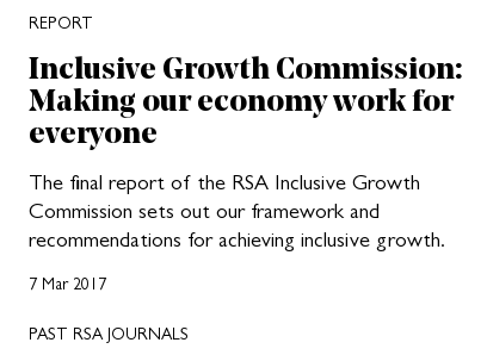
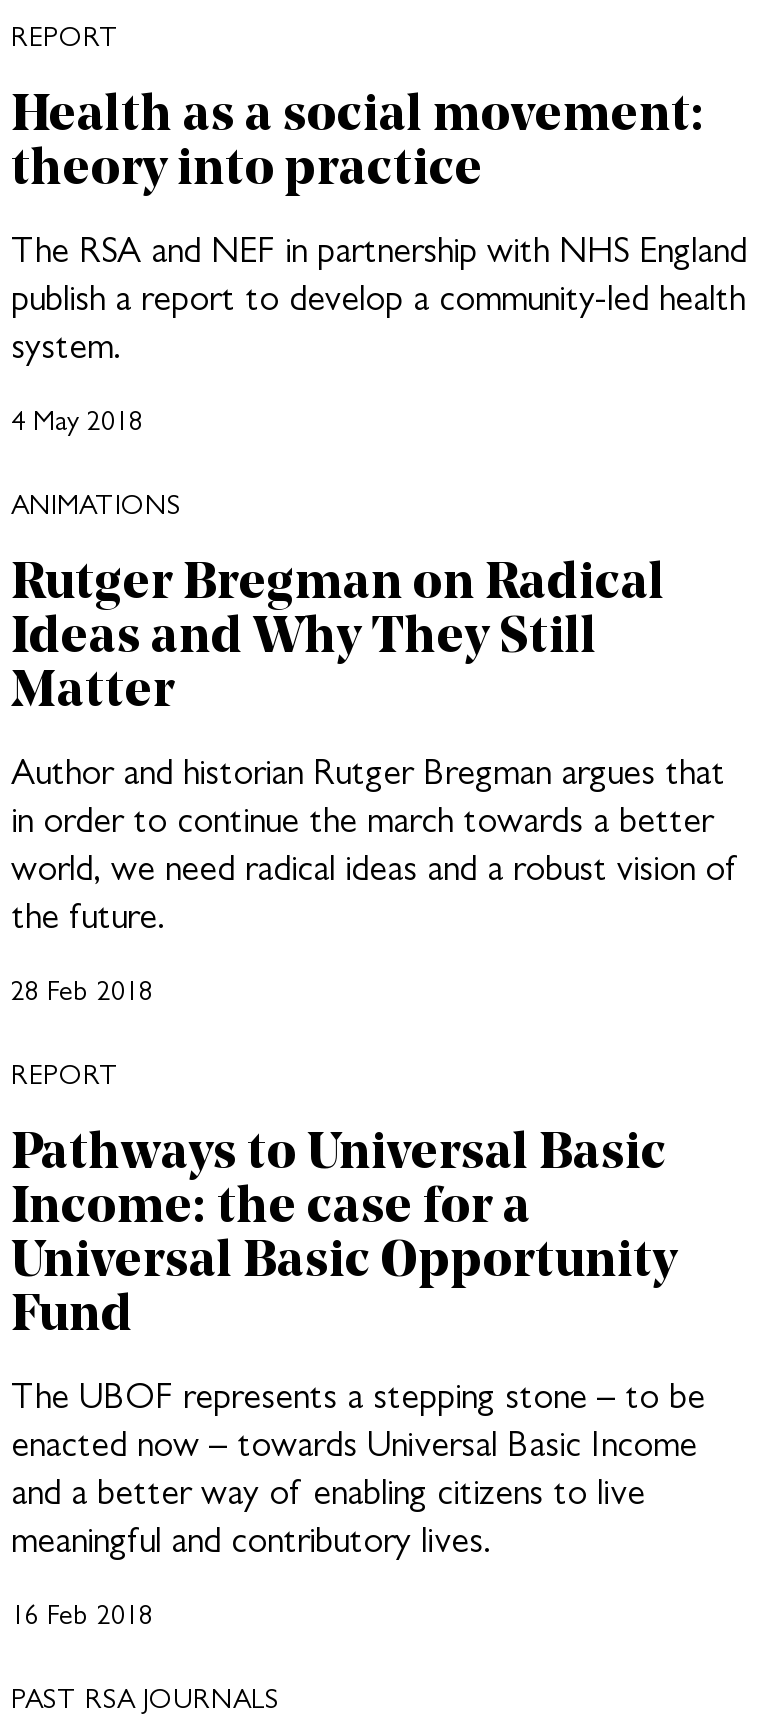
[29,48,463,292] Inclusive Growth Commission: | Making our economy work for | everyone | The final report of the RSA Inclusive Growth | Commission sets out our framework and | recommendations for achieving inclusive growth. | 7 Mar 2017 -> [11,79,747,1629] Health as a social movement: | theory into practice | The RSA and NEF in partnership with NHS England | publish a report to develop a community-led health | system. | 4 May 2018 | ANIMATIONS | Rutger Bregman on Radical | Ideas and Why They Still | Matter | Author and historian Rutger Bregman argues that | in order to continue the march towards a better | world, we need radical ideas and a robust vision of | the future. | 28 Feb 2018 | REPORT | Pathways to Universal Basic | Income: the case for a | Universal Basic Opportunity | Fund | The UBOF represents a stepping stone – to be | enacted now – towards Universal Basic Income | and a better way of enabling citizens to live | meaningful and contributory lives. | 16 Feb 2018

